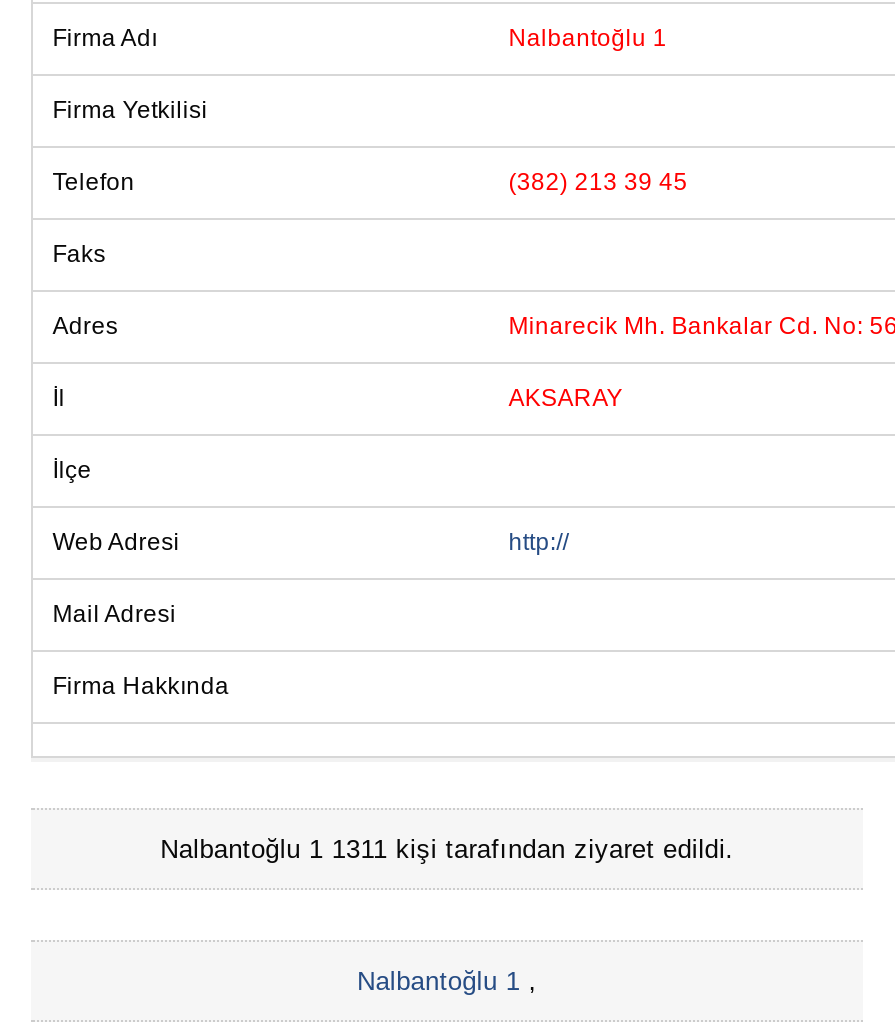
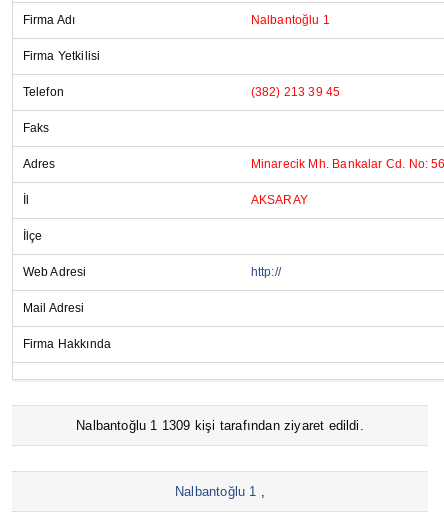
[160,834,734,864] Nalbantoğlu 1 1311 kişi tarafından ziyaret edildi. -> [76,418,364,433] Nalbantoğlu 1 1309 kişi tarafından ziyaret edildi.

